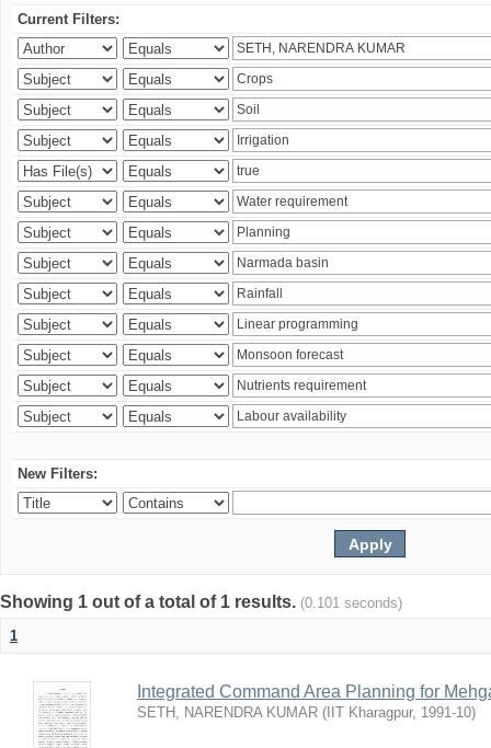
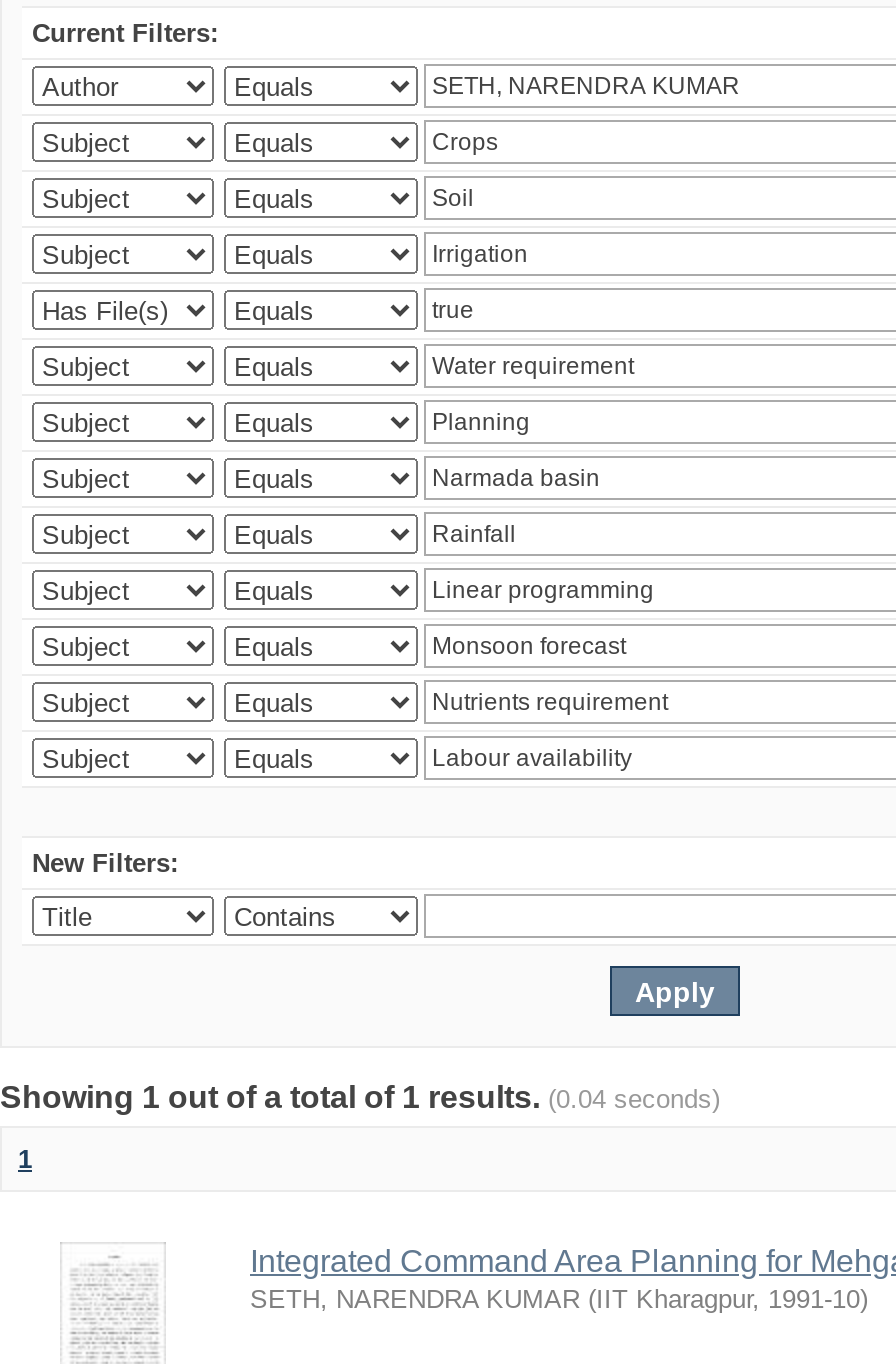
[0,592,402,611] Showing 1 out of a total of 1 results. (0.101 seconds) -> [0,1080,720,1114] Showing 1 out of a total of 1 results. (0.04 seconds)

